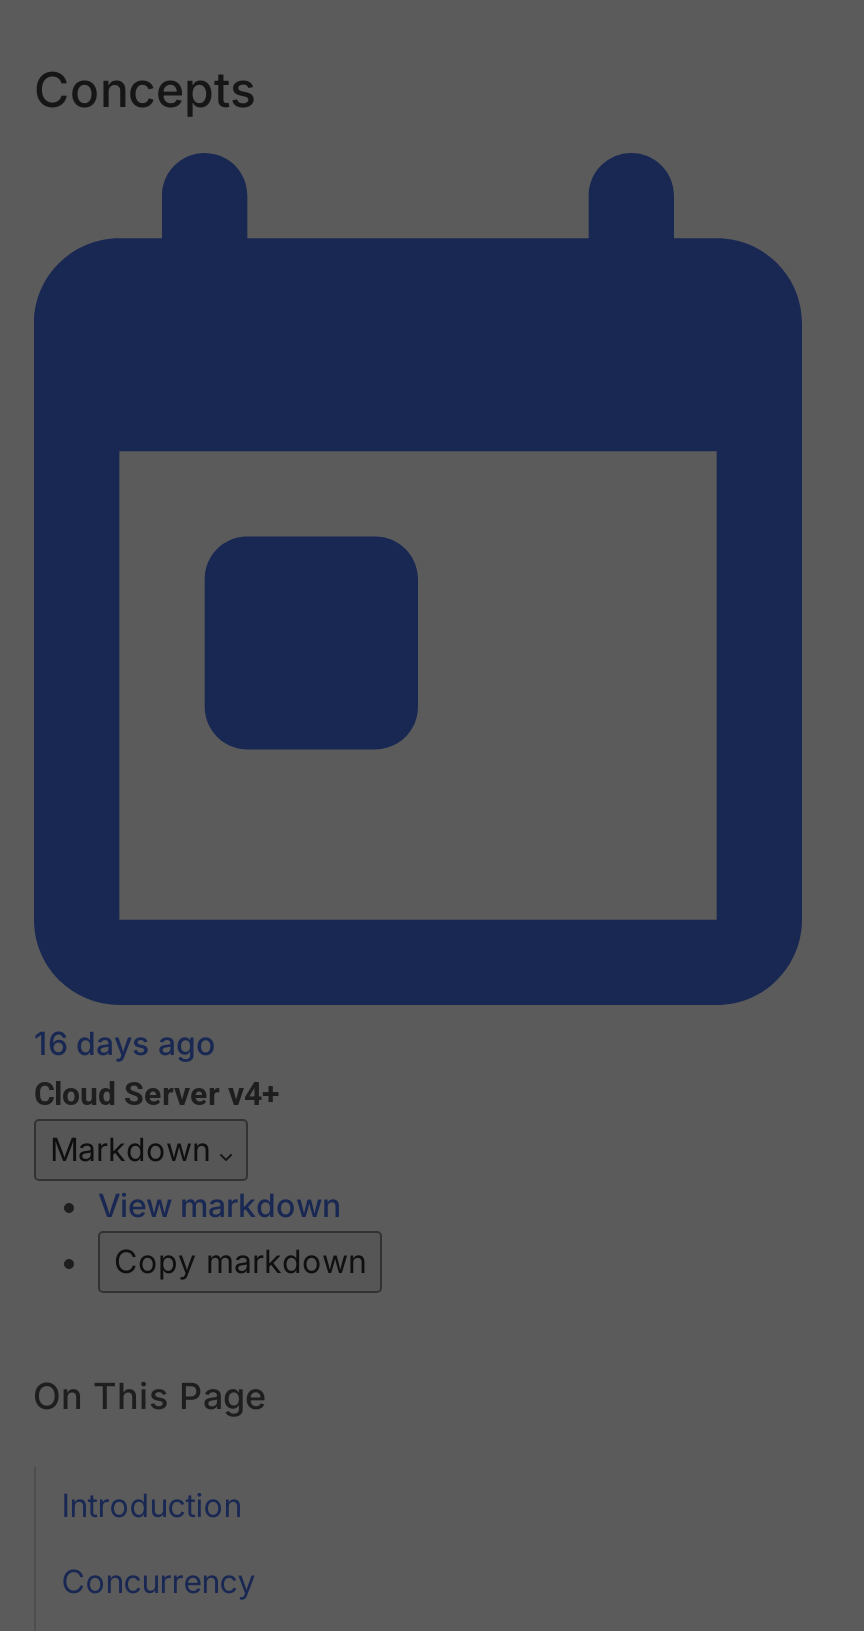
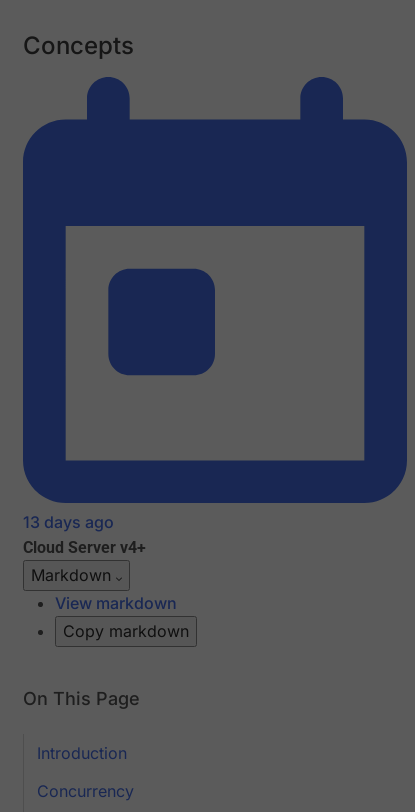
[34,1024,216,1064] 16 days ago -> [23,512,114,532] 13 days ago

